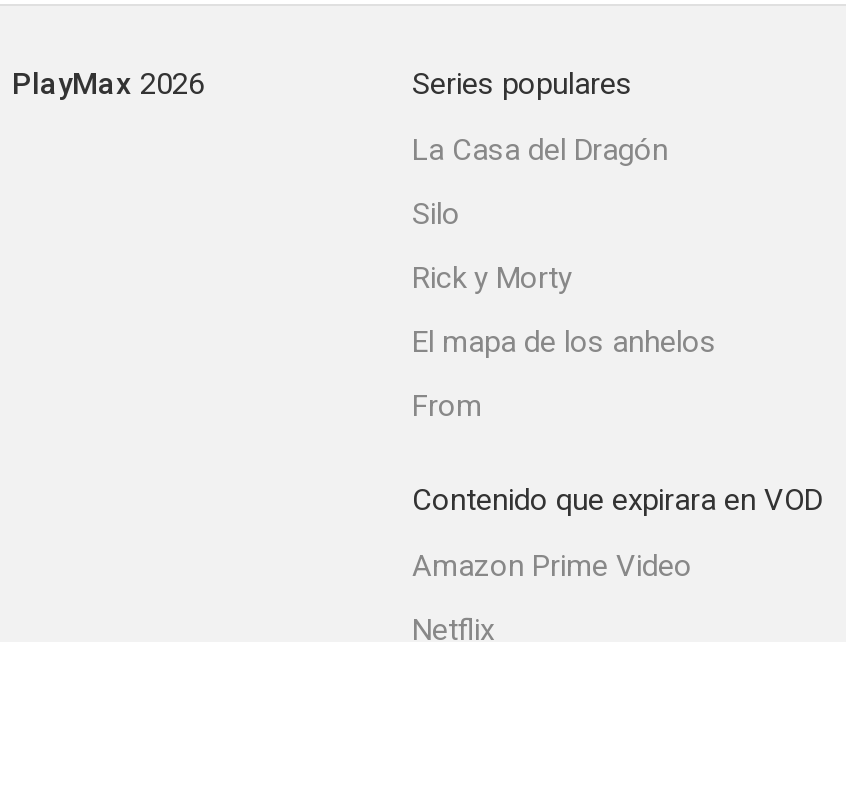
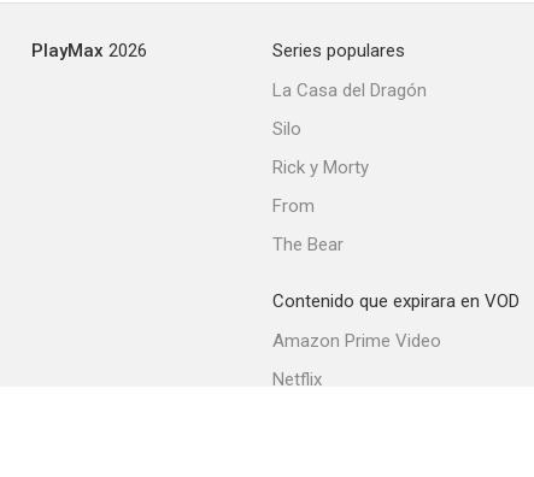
[412,324,716,360] El mapa de los anhelos -> none
moved [412,388,482,424] -> [272,195,315,217]: From
none -> [272,234,344,255] The Bear

